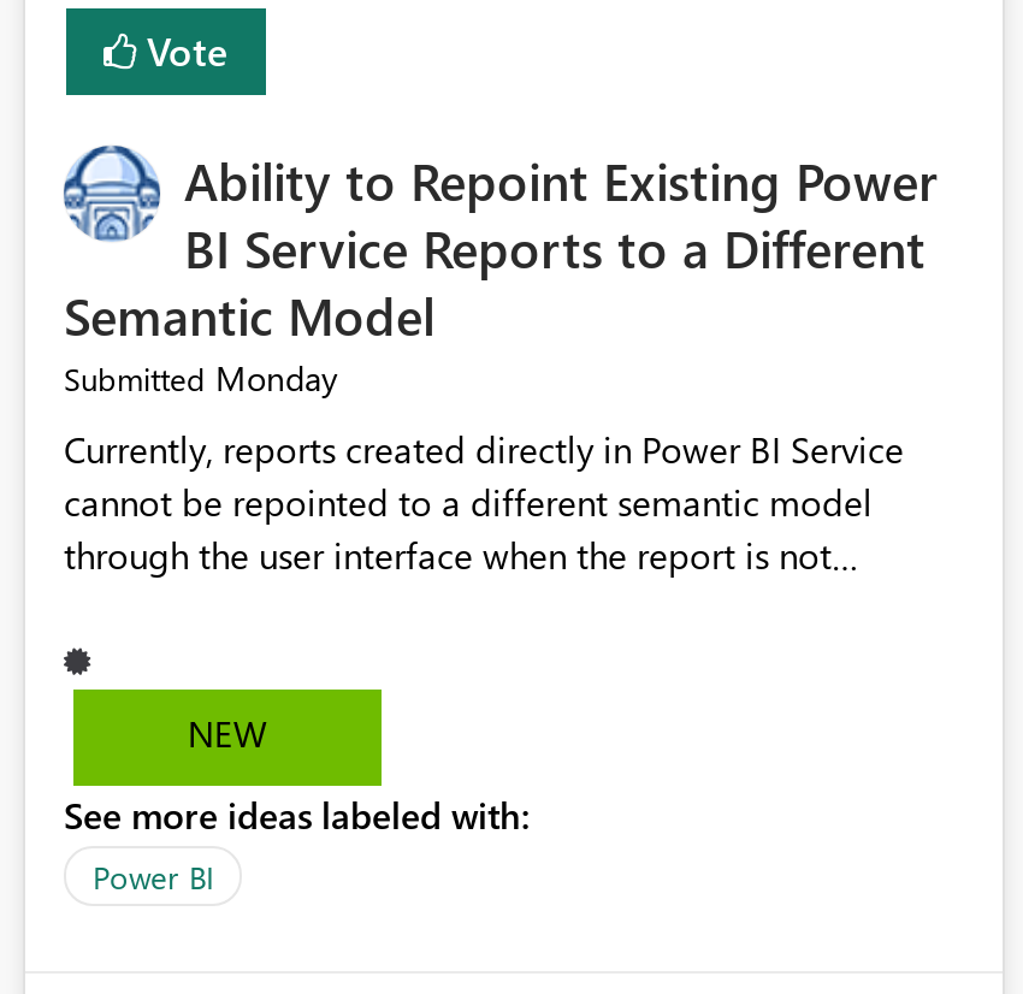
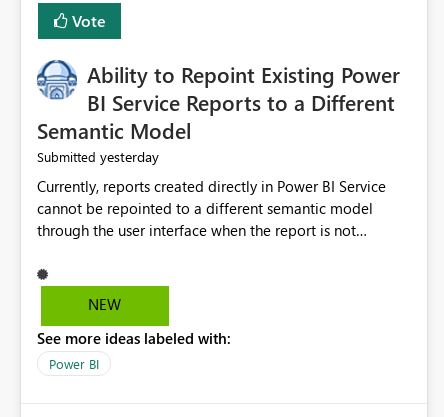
[64,356,338,402] Submitted Monday -> [37,147,159,166] Submitted yesterday

